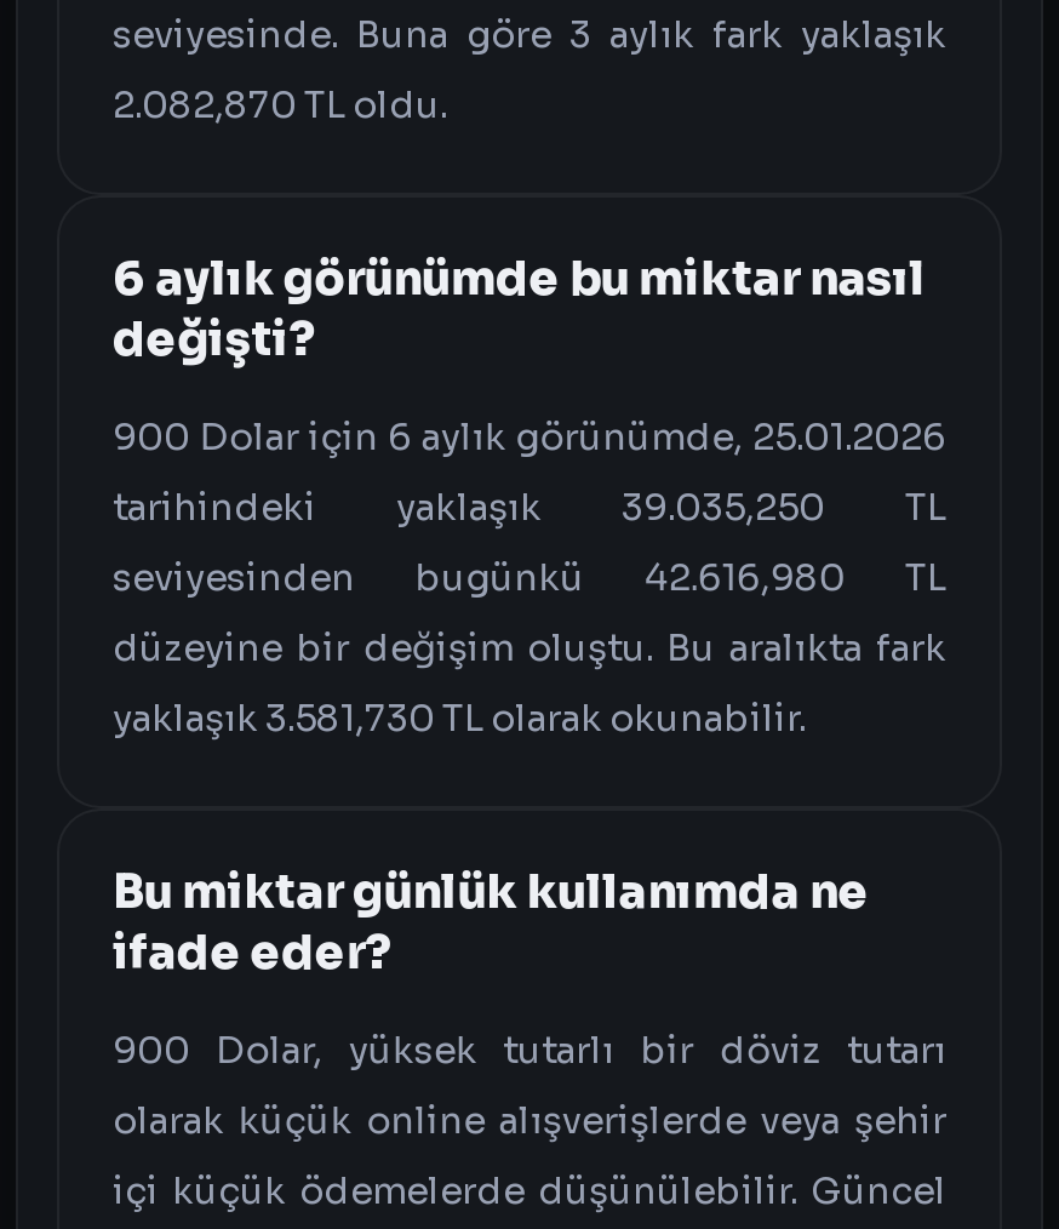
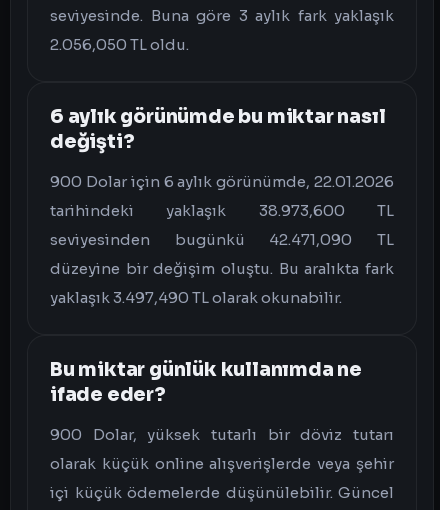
[113,81,447,127] 2.082,870 TL oldu. -> [50,35,189,54] 2.056,050 TL oldu.
[113,413,946,459] 900 Dolar için 6 aylık görünümde, 25.01.2026 -> [50,172,394,191] 900 Dolar için 6 aylık görünümde, 22.01.2026
[113,484,946,530] tarihindeki yaklaşık 39.035,250 TL -> [50,201,394,220] tarihindeki yaklaşık 38.973,600 TL
[113,554,946,600] seviyesinden bugünkü 42.616,980 TL -> [50,230,394,249] seviyesinden bugünkü 42.471,090 TL
[113,694,806,741] yaklaşık 3.581,730 TL olarak okunabilir. -> [50,288,342,307] yaklaşık 3.497,490 TL olarak okunabilir.

